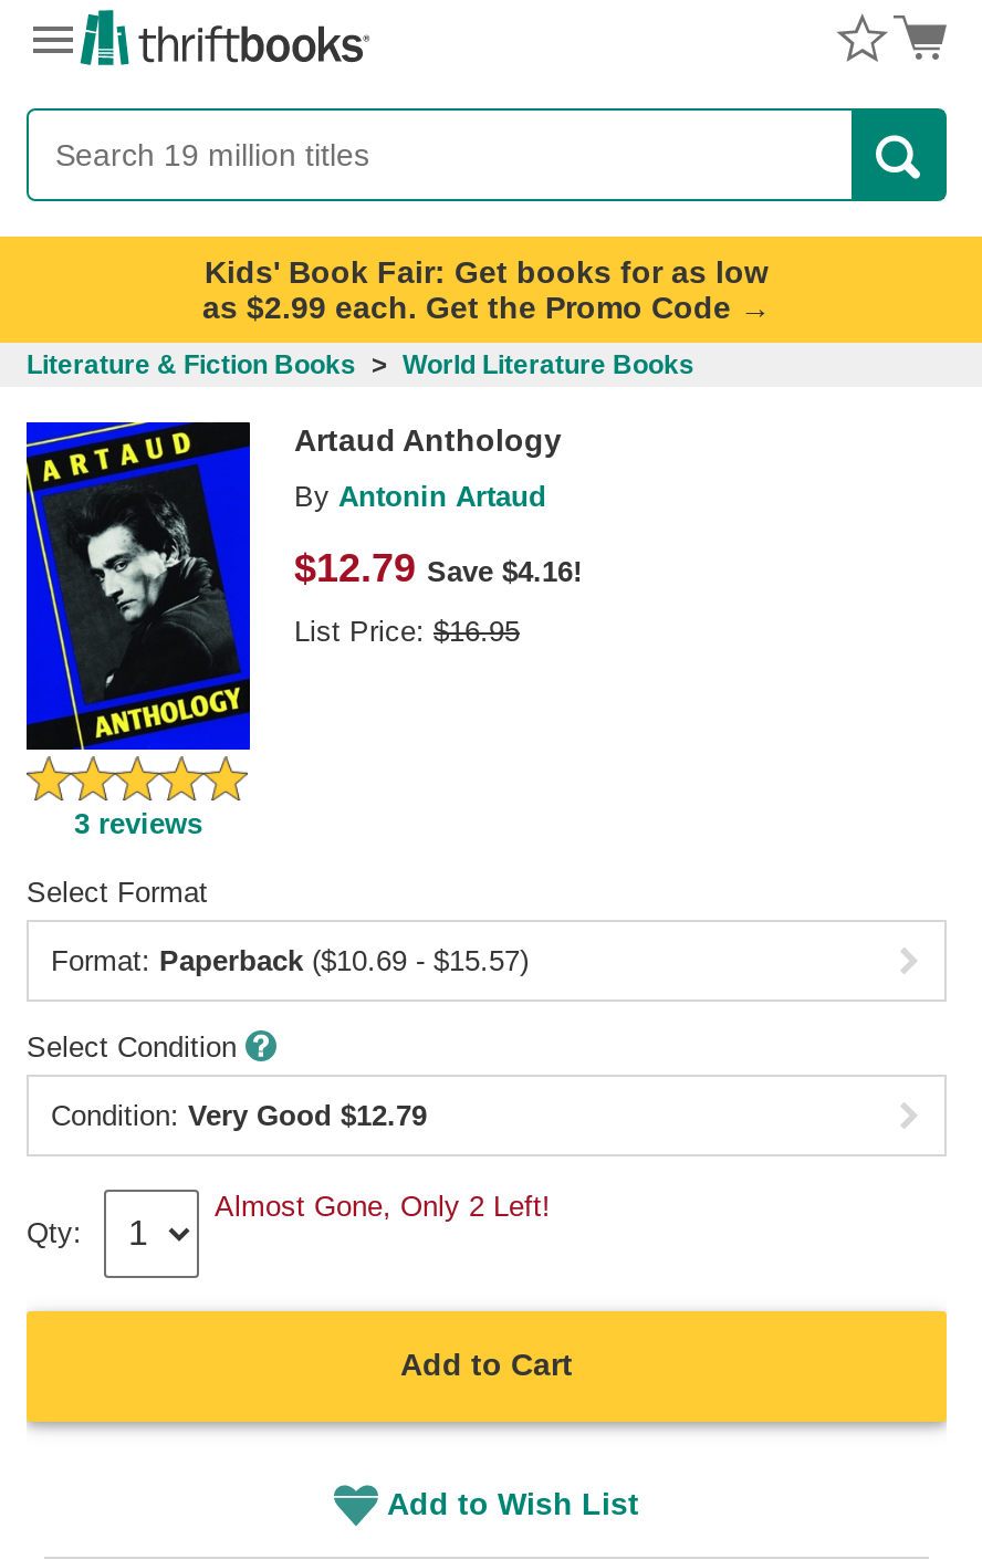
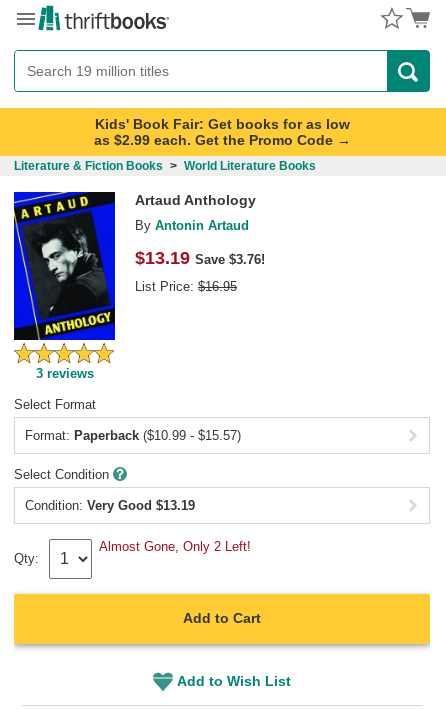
[294,547,582,591] $12.79 Save $4.16! -> [135,248,265,268] $13.19 Save $3.76!
[51,944,529,977] Format: Paperback ($10.69 - $15.57) -> [25,428,241,443] Format: Paperback ($10.99 - $15.57)
[51,1098,427,1131] Condition: Very Good $12.79 -> [25,498,195,513] Condition: Very Good $13.19

